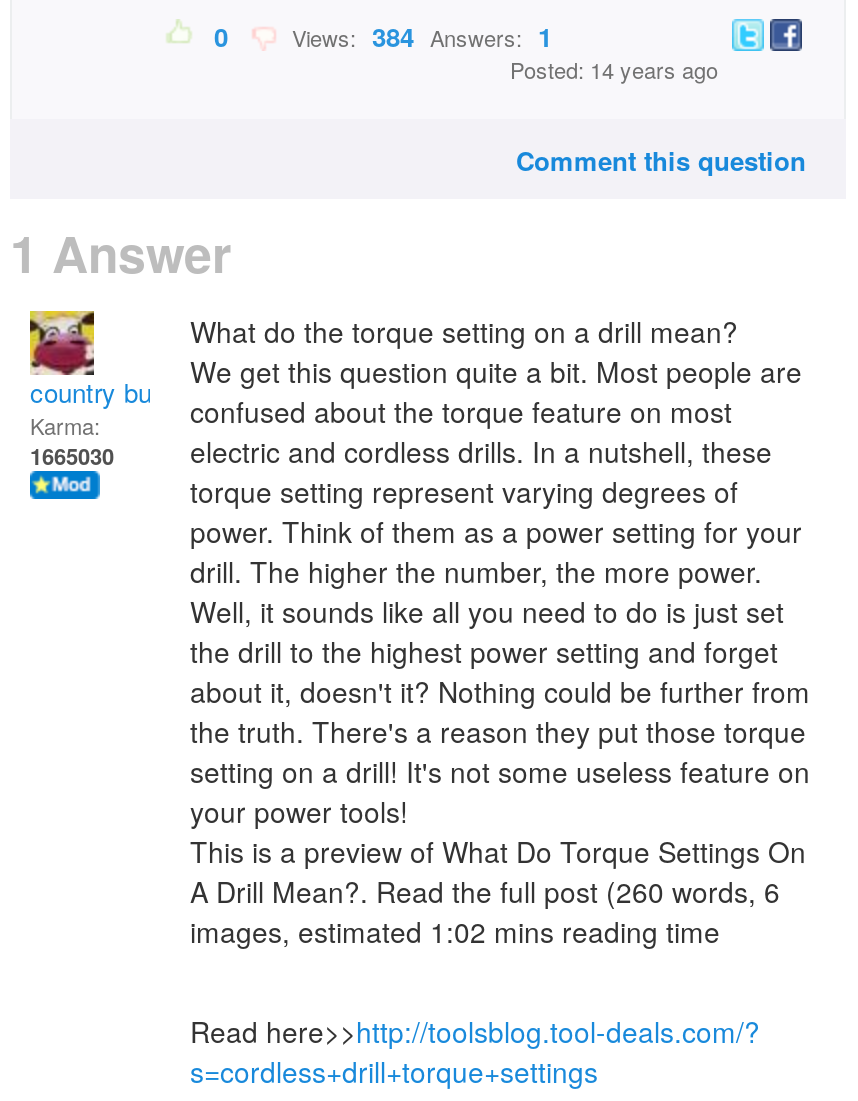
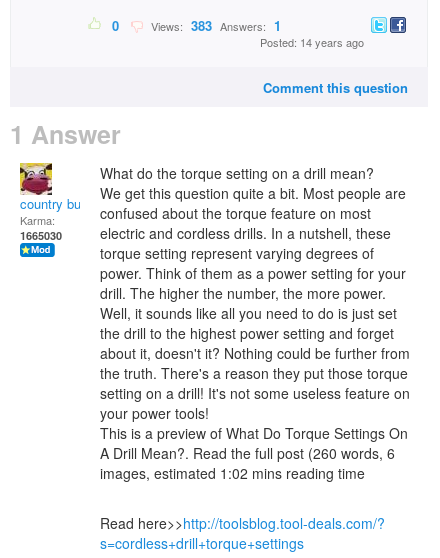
[280,17,552,55] Views: 384 Answers: 1 -> [145,16,281,35] Views: 383 Answers: 1

